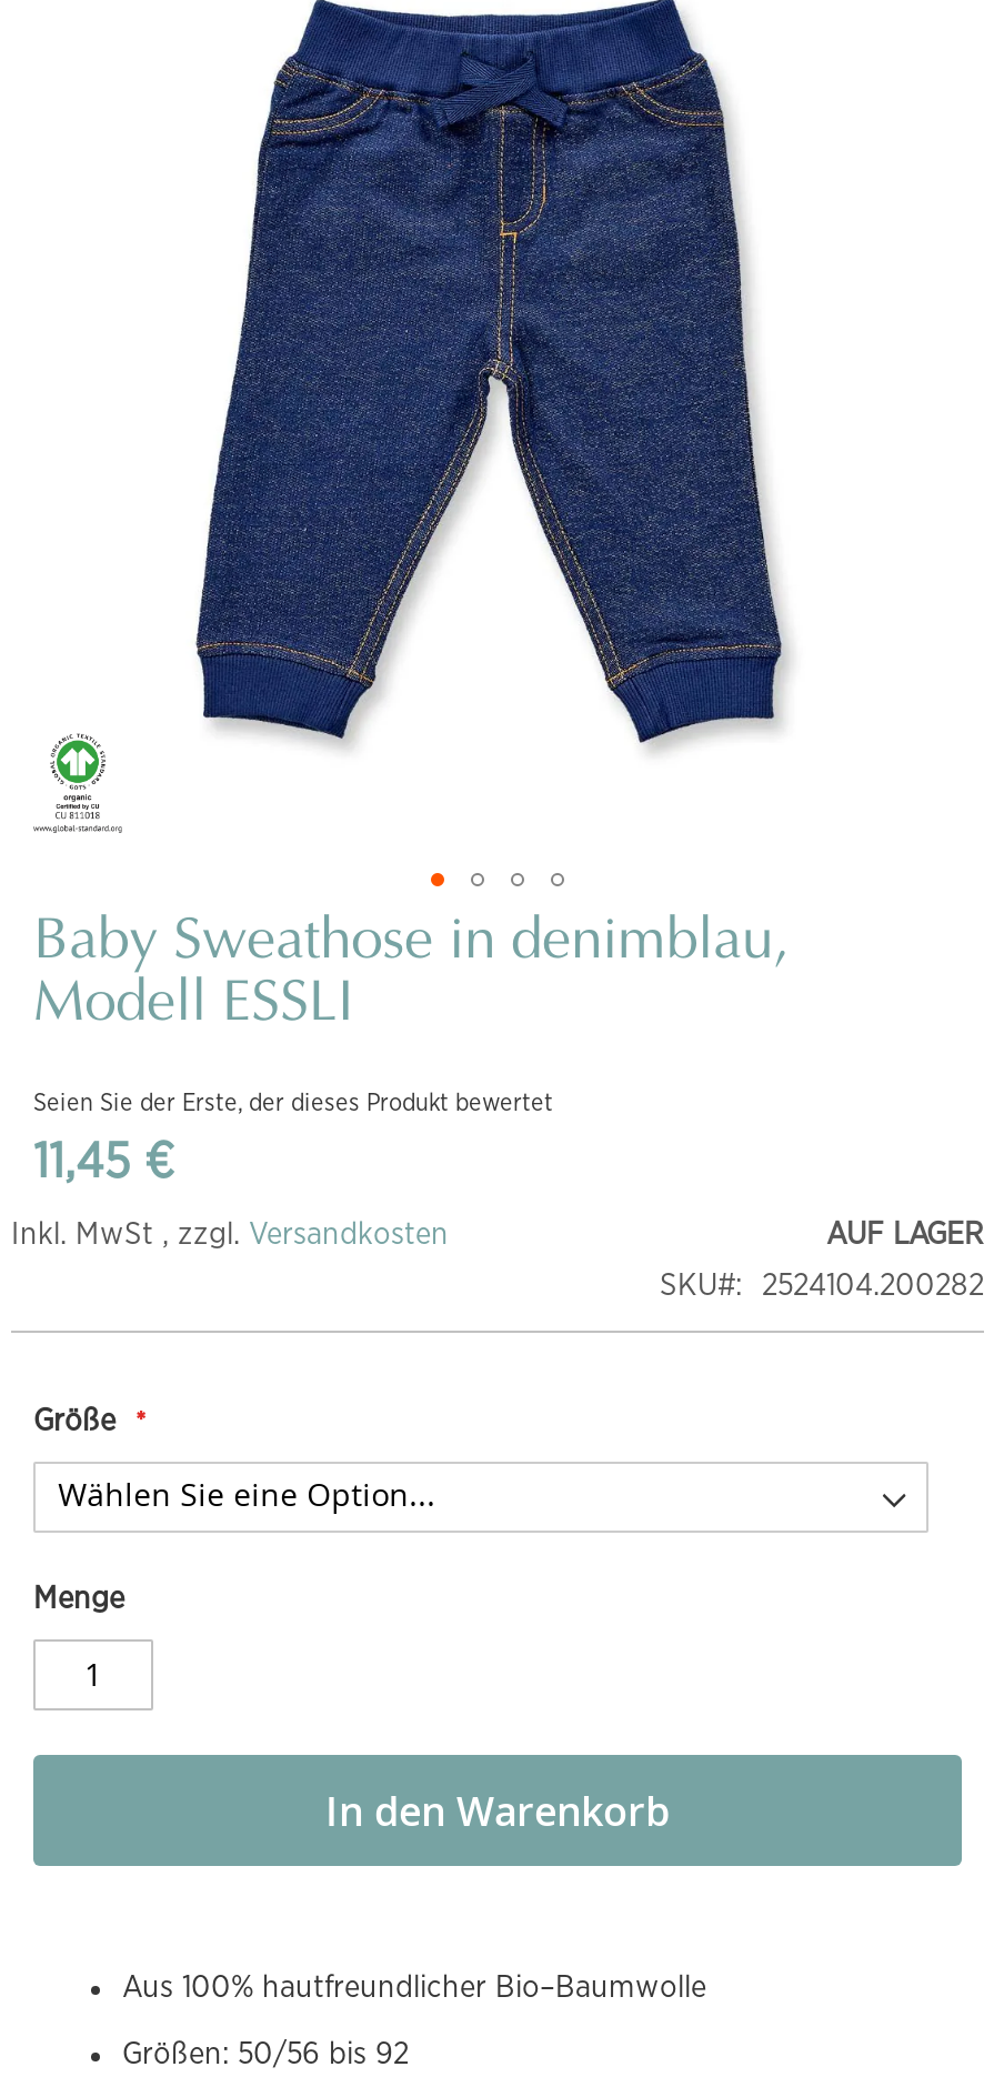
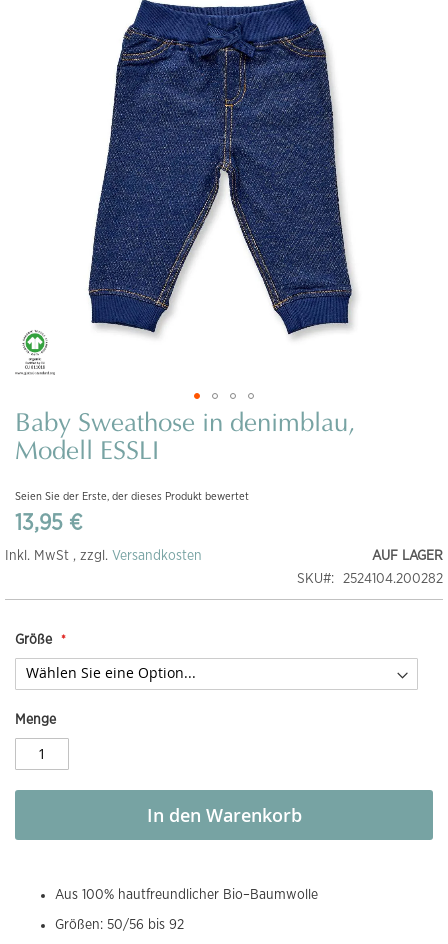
[33,1136,173,1185] 11,45 € -> [15,512,82,534] 13,95 €

